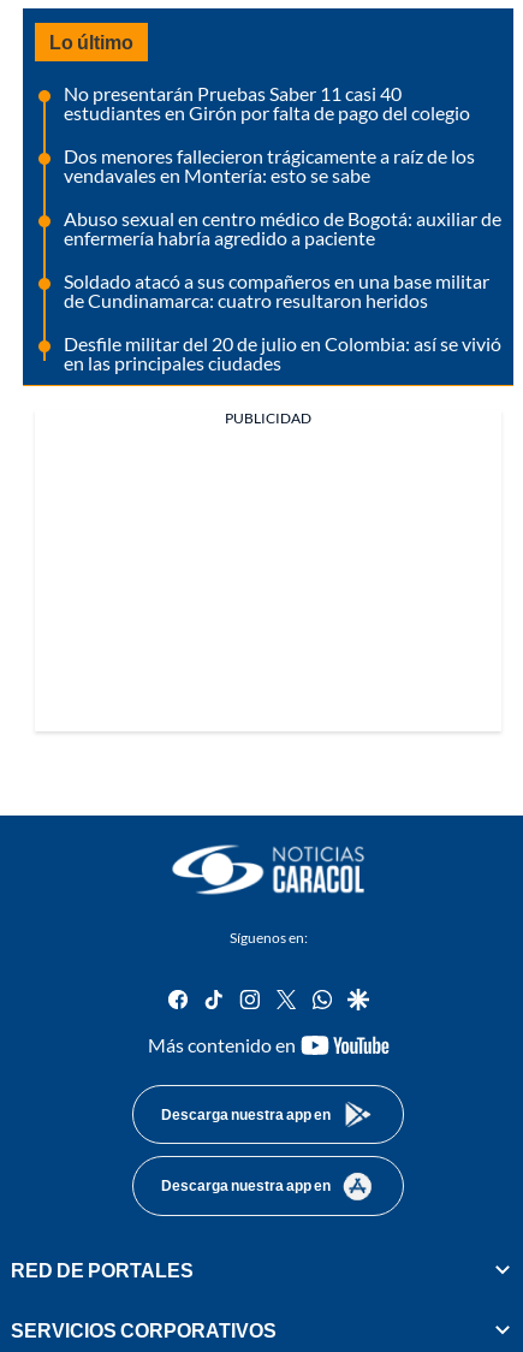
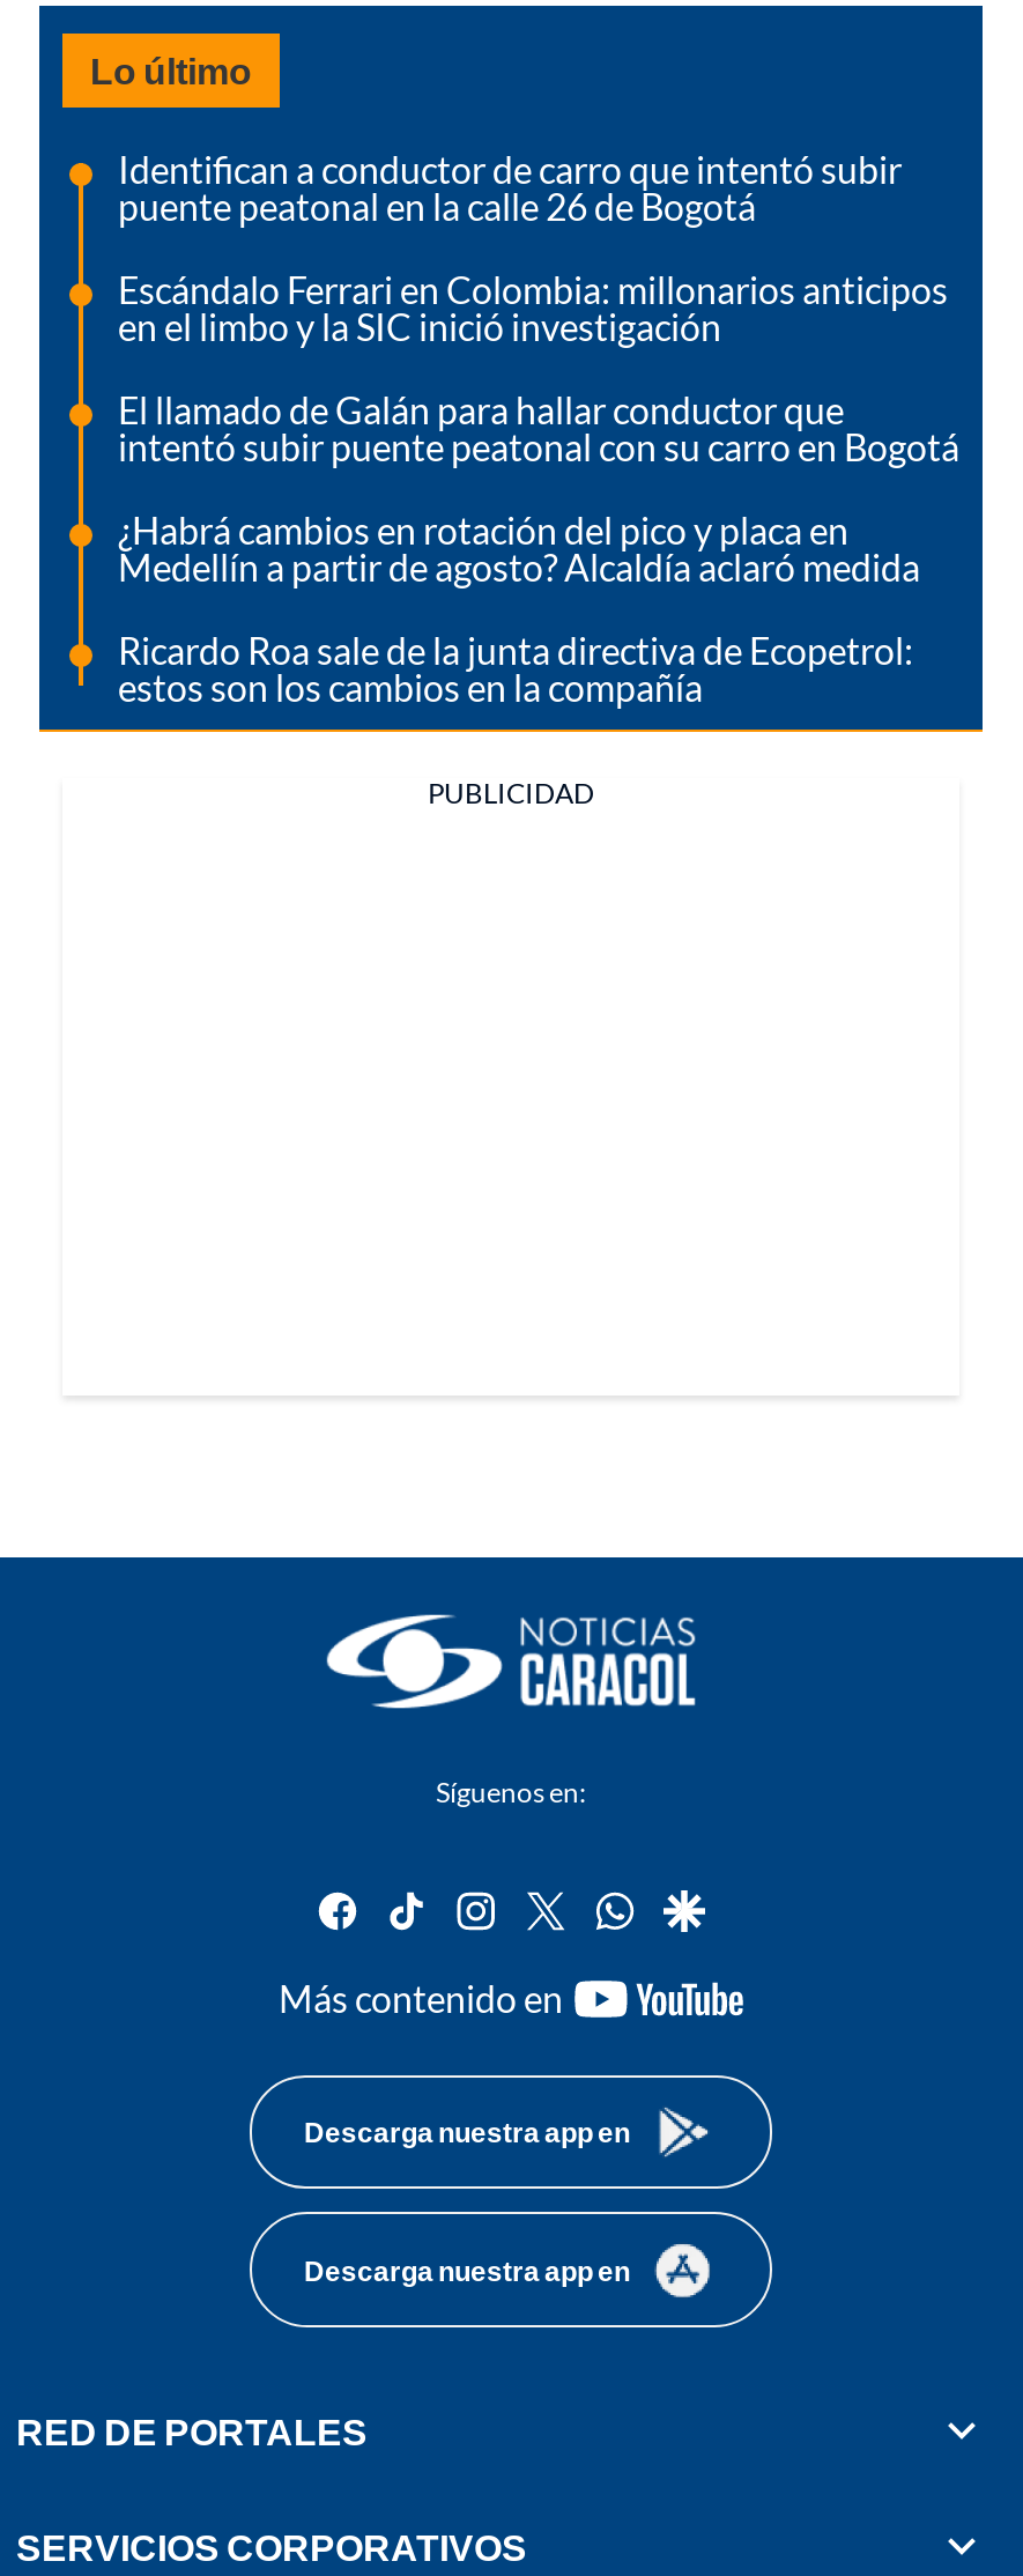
[64,82,470,124] No presentarán Pruebas Saber 11 casi 40 | estudiantes en Girón por falta de pago del colegio -> [118,146,902,227] Identifican a conductor de carro que intentó subir | puente peatonal en la calle 26 de Bogotá
[64,144,475,186] Dos menores fallecieron trágicamente a raíz de los | vendavales en Montería: esto se sabe -> [118,267,948,348] Escándalo Ferrari en Colombia: millonarios anticipos | en el limbo y la SIC inició investigación
[64,207,501,249] Abuso sexual en centro médico de Bogotá: auxiliar de | enfermería habría agredido a paciente -> [118,387,959,468] El llamado de Galán para hallar conductor que | intentó subir puente peatonal con su carro en Bogotá
[64,269,489,311] Soldado atacó a sus compañeros en una base militar | de Cundinamarca: cuatro resultaron heridos -> [118,507,920,588] ¿Habrá cambios en rotación del pico y placa en | Medellín a partir de agosto? Alcaldía aclaró medida
[64,332,501,374] Desfile militar del 20 de julio en Colombia: así se vivió | en las principales ciudades -> [118,627,913,708] Ricardo Roa sale de la junta directiva de Ecopetrol: | estos son los cambios en la compañía

